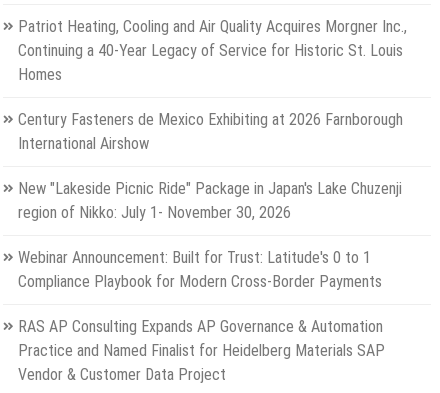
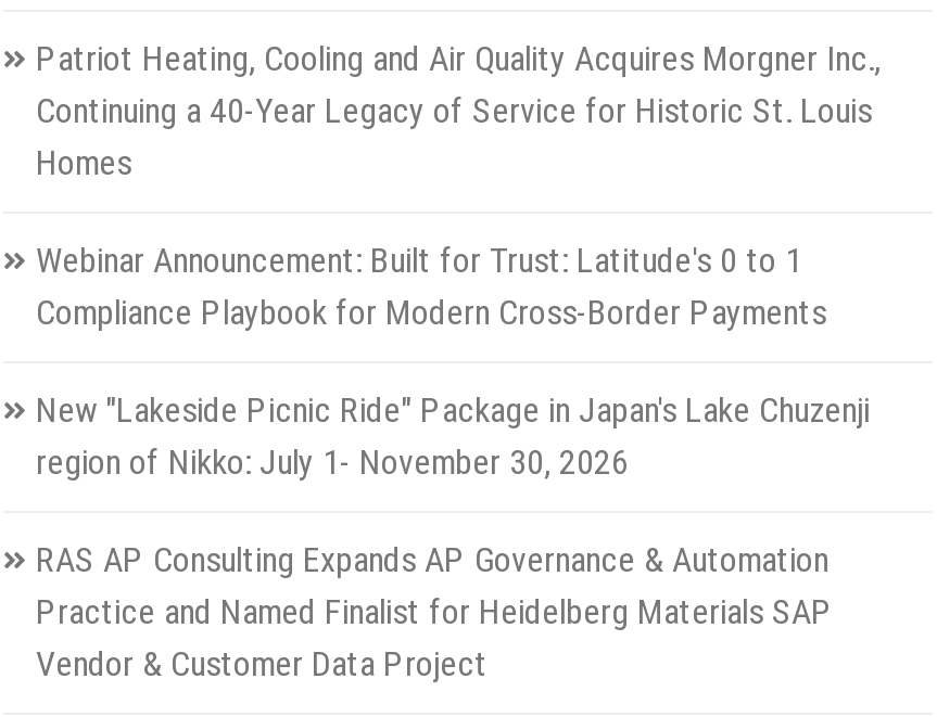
[18,110,403,153] Century Fasteners de Mexico Exhibiting at 2026 Farnborough | International Airshow -> none
moved [18,248,382,291] -> [36,240,826,333]: Webinar Announcement: Built for Trust: Latitude's 0 to 1 | Compliance Playbook for Modern Cross-Border Payments

